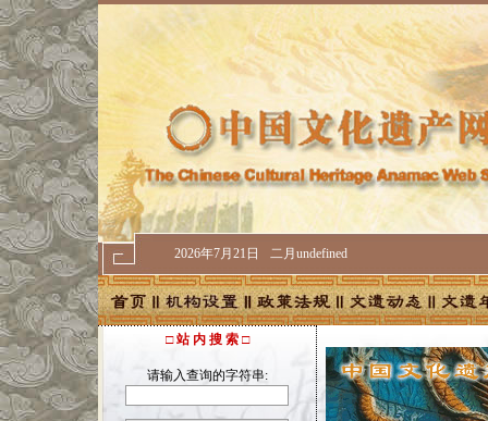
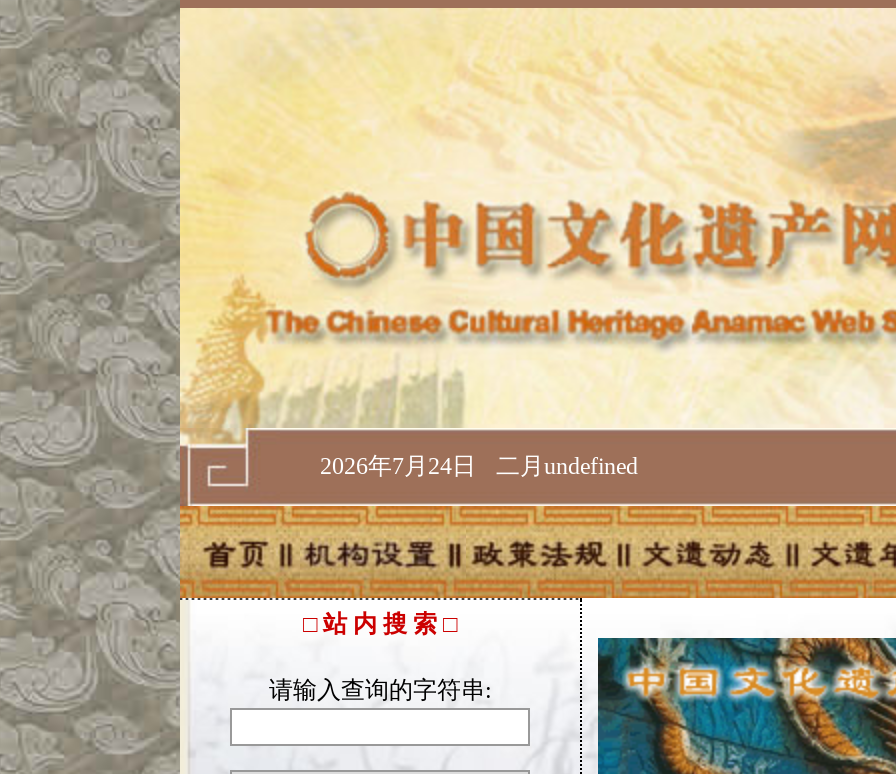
[174,246,347,261] 2026年7月21日 二月undefined -> [320,452,638,480] 2026年7月24日 二月undefined

